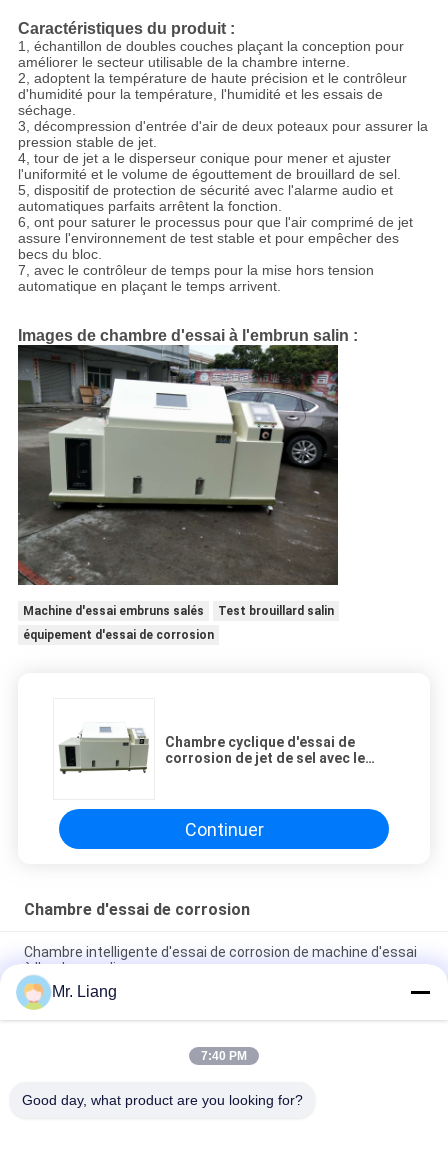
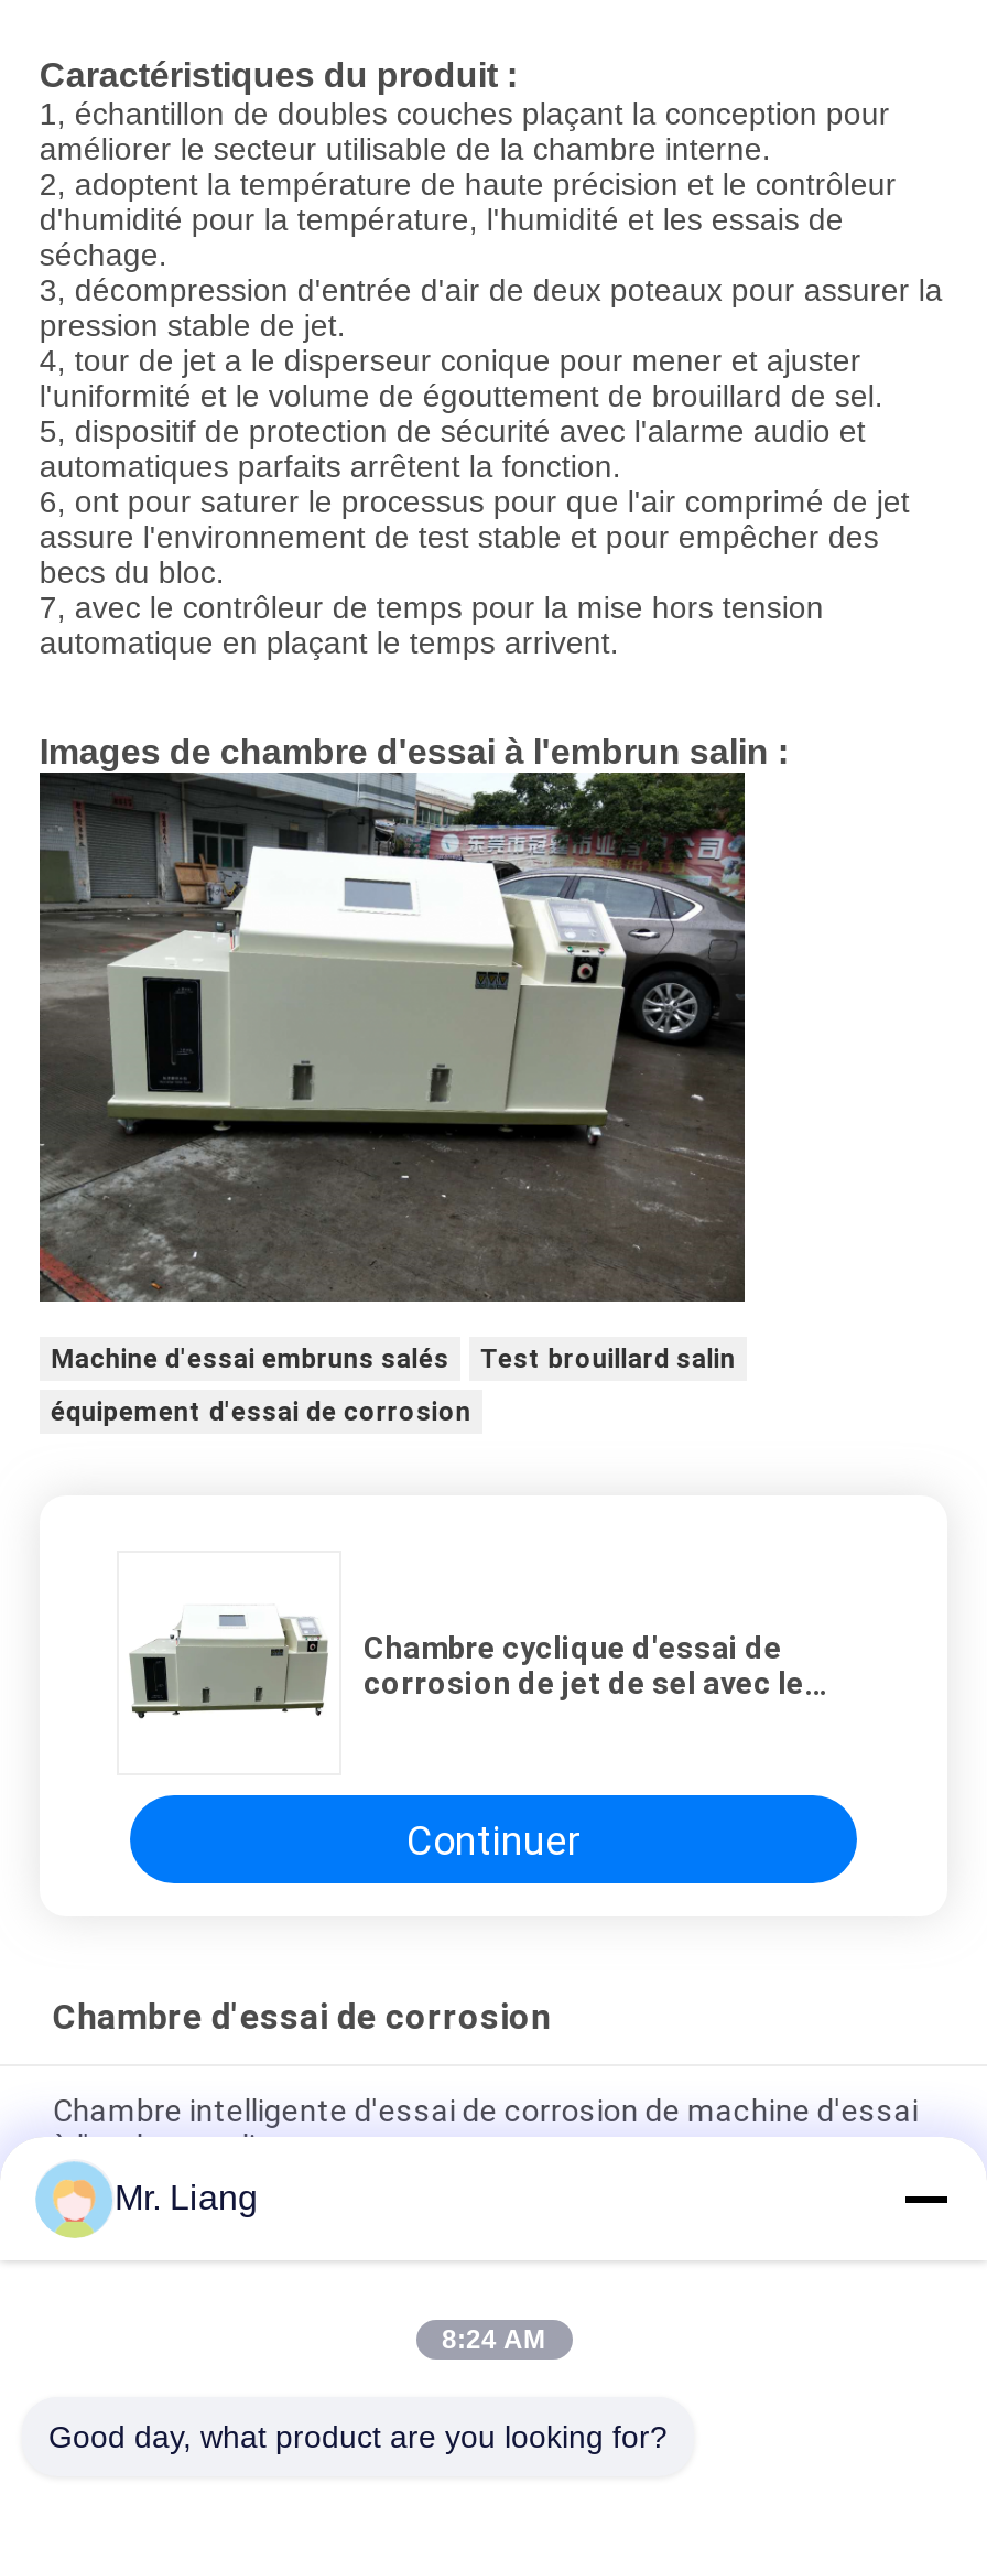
[201,1049,247,1063] 7:40 PM -> [442,2324,545,2355] 8:24 AM

